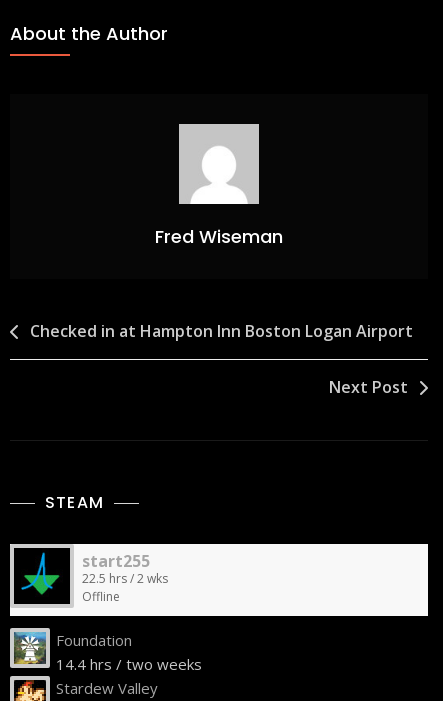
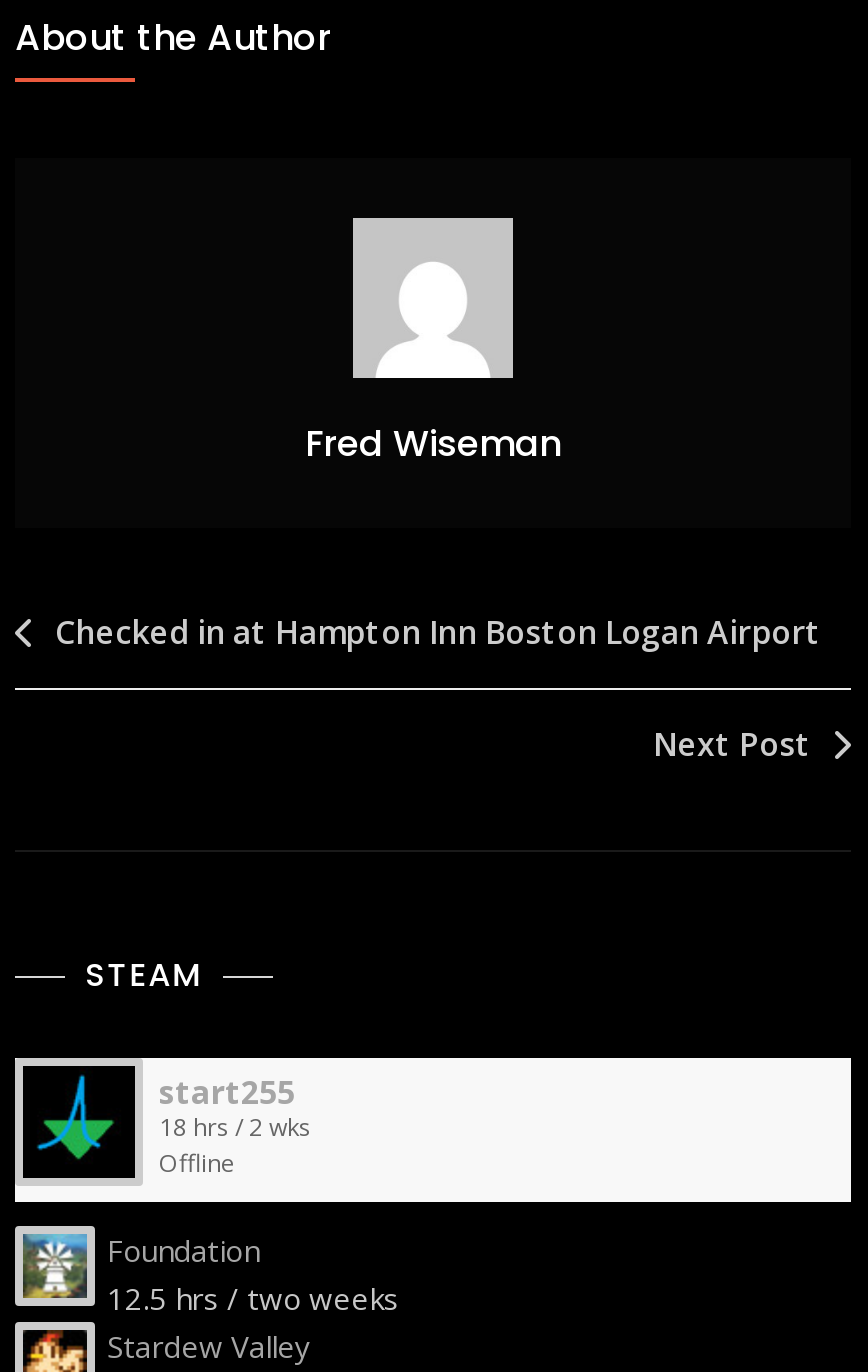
[82,570,168,587] 22.5 hrs / 2 wks -> [159,1110,311,1144] 18 hrs / 2 wks
[56,654,202,674] 14.4 hrs / two weeks -> [107,1278,399,1318] 12.5 hrs / two weeks

